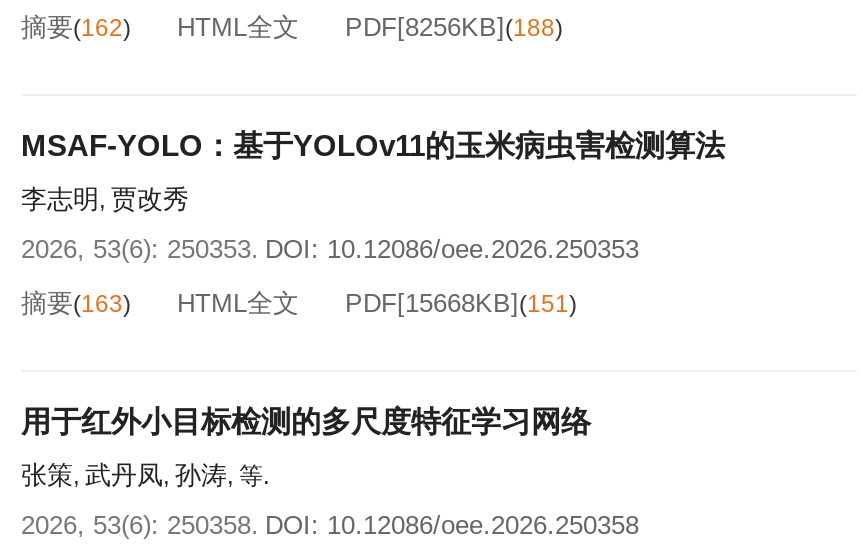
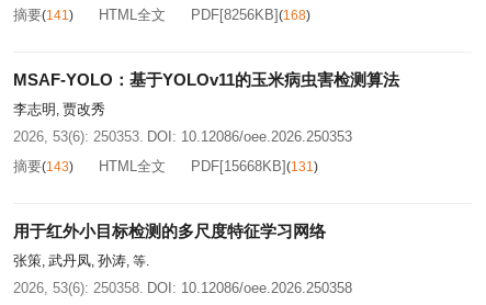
[21,12,131,42] 摘要(162) -> [13,7,74,23] 摘要(141)
[345,12,563,42] PDF[8256KB](188) -> [191,7,310,23] PDF[8256KB](168)
[21,288,131,318] 摘要(163) -> [13,158,74,174] 摘要(143)
[345,288,577,318] PDF[15668KB](151) -> [191,158,318,174] PDF[15668KB](131)

